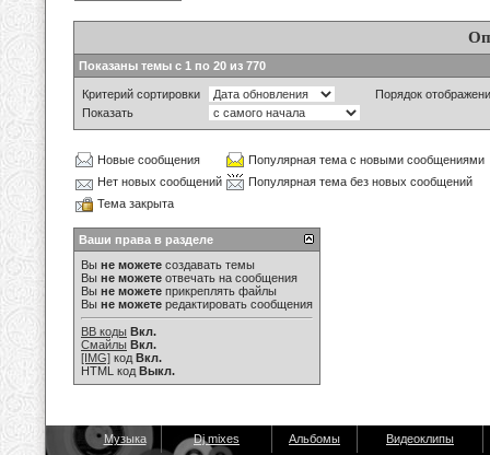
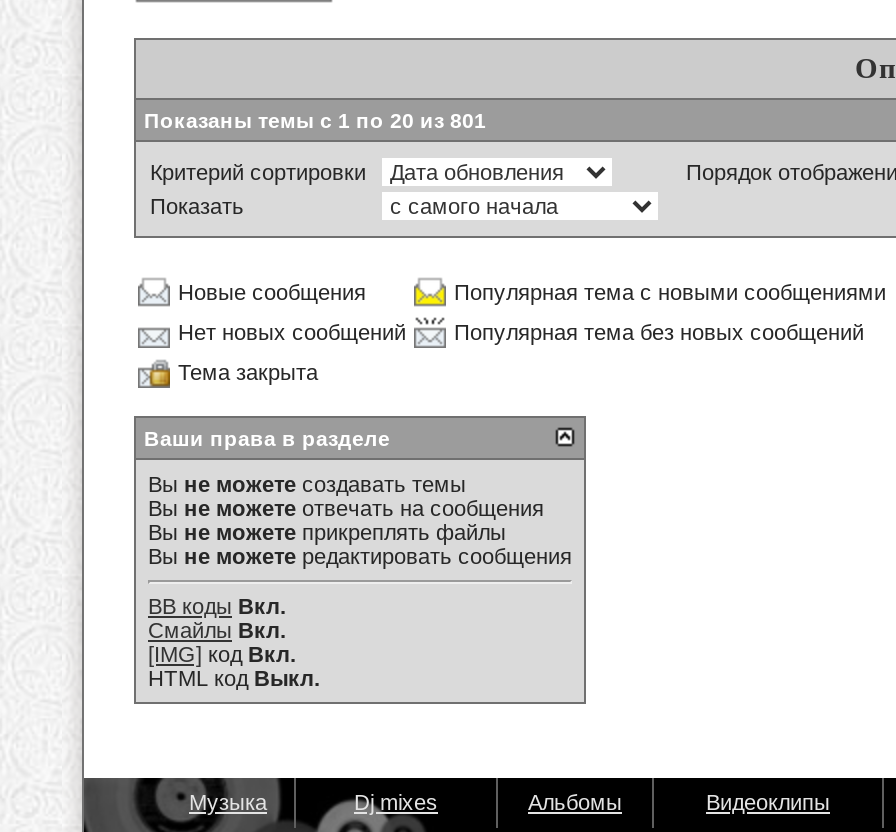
[79,59,266,72] Показаны темы с 1 по 20 из 770 -> [144,108,486,132] Показаны темы с 1 по 20 из 801

